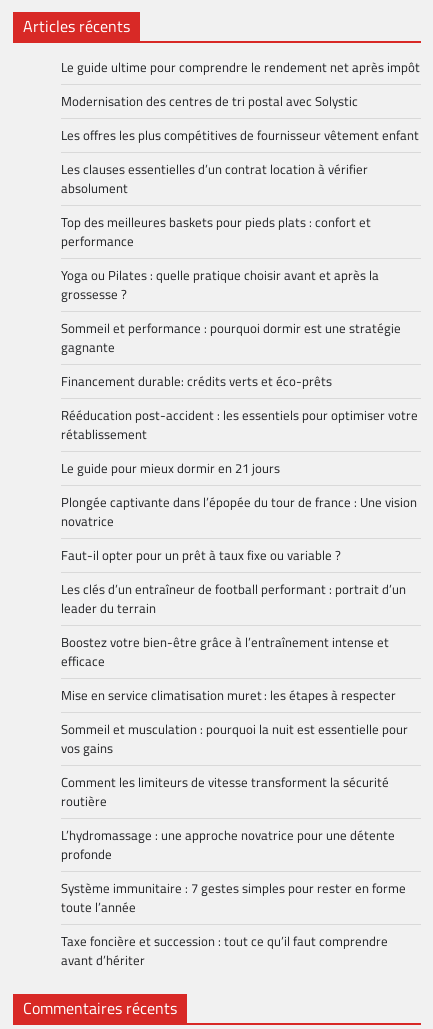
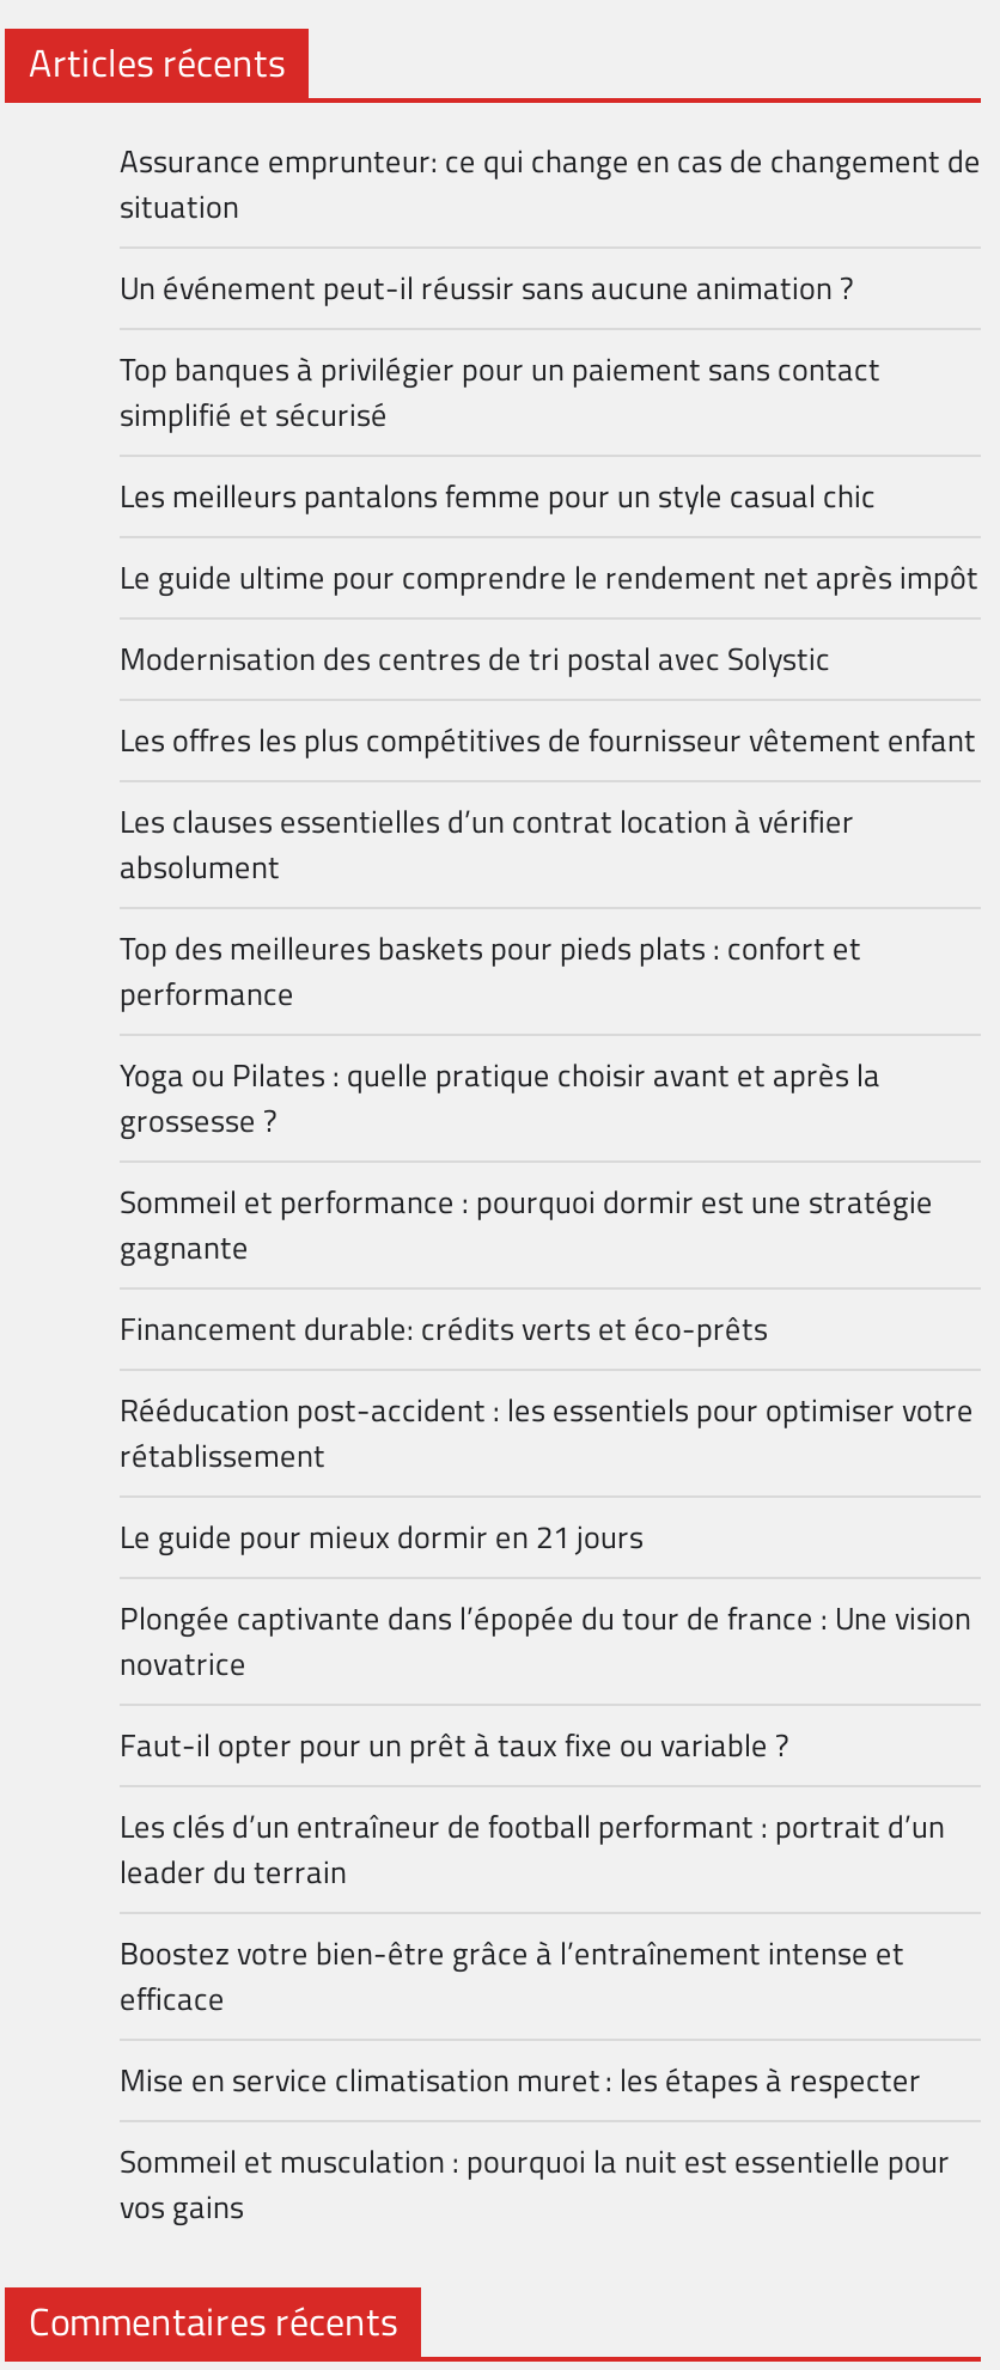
none -> [120,136,981,519] Assurance emprunteur: ce qui change en cas de changement de | situation | Un événement peut-il réussir sans aucune animation ? | Top banques à privilégier pour un paiement sans contact | simplifié et sécurisé | Les meilleurs pantalons femme pour un style casual chic
moved [61,57,420,758] -> [120,553,978,2230]: Le guide ultime pour comprendre le rendement net après impôt | Modernisation des centres de tri postal avec Solystic | Les offres les plus compétitives de fournisseur vêtement enfant | ... | Sommeil et musculation : pourquoi la nuit est essentielle pour | vos gains
[61,772,406,970] Comment les limiteurs de vitesse transforment la sécurité | routière | L’hydromassage : une approche novatrice pour une détente | profonde | Système immunitaire : 7 gestes simples pour rester en forme | toute l’année | Taxe foncière et succession : tout ce qu’il faut comprendre | avant d’hériter -> none

